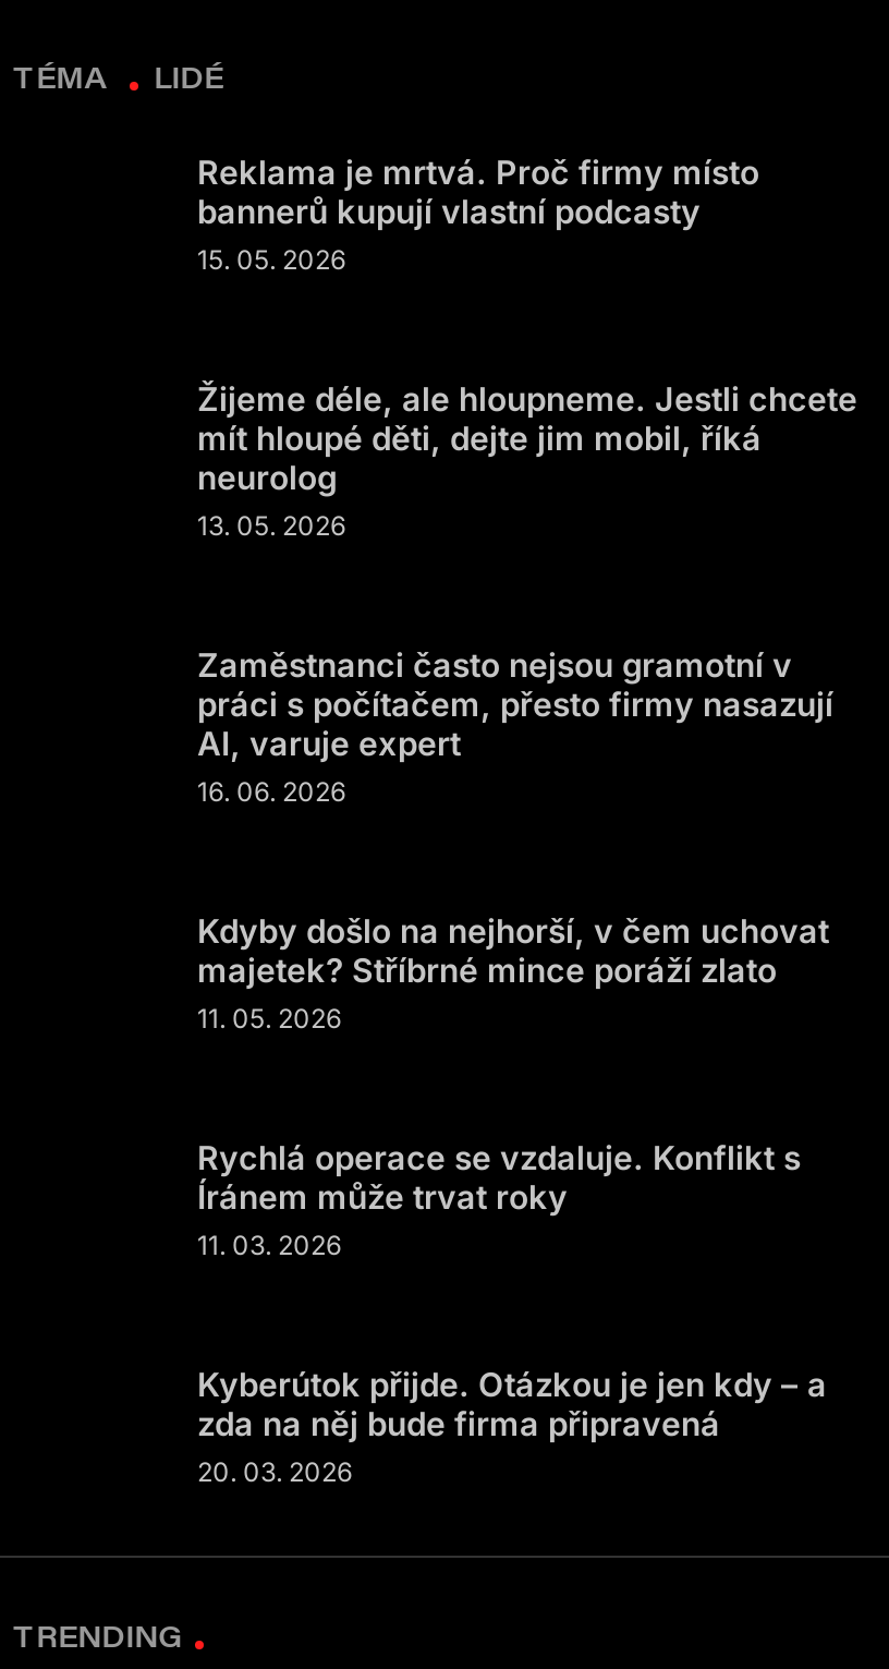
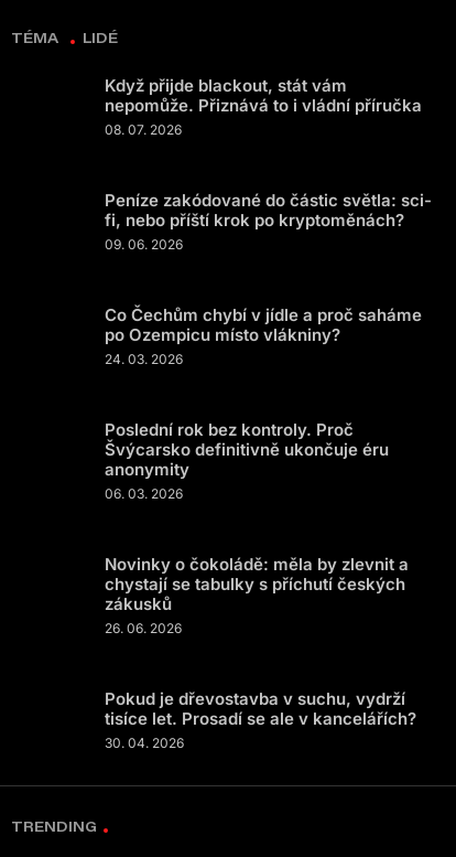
[197,152,759,276] Reklama je mrtvá. Proč firmy místo | bannerů kupují vlastní podcasty | 15. 05. 2026 -> [105,75,422,138] Když přijde blackout, stát vám | nepomůže. Přiznává to i vládní příručka | 08. 07. 2026
[197,378,857,542] Žijeme déle, ale hloupneme. Jestli chcete | mít hloupé děti, dejte jim mobil, říká | neurolog | 13. 05. 2026 -> [105,190,432,253] Peníze zakódované do částic světla: sci- | fi, nebo příští krok po kryptoměnách? | 09. 06. 2026
[197,644,833,808] Zaměstnanci často nejsou gramotní v | práci s počítačem, přesto firmy nasazují | AI, varuje expert | 16. 06. 2026 -> [105,304,422,367] Co Čechům chybí v jídle a proč saháme | po Ozempicu místo vlákniny? | 24. 03. 2026
[197,910,829,1035] Kdyby došlo na nejhorší, v čem uchovat | majetek? Stříbrné mince poráží zlato | 11. 05. 2026 -> [105,419,389,502] Poslední rok bez kontroly. Proč | Švýcarsko definitivně ukončuje éru | anonymity | 06. 03. 2026
[197,1137,801,1261] Rychlá operace se vzdaluje. Konflikt s | Íránem může trvat roky | 11. 03. 2026 -> [105,554,409,636] Novinky o čokoládě: měla by zlevnit a | chystají se tabulky s příchutí českých | zákusků | 26. 06. 2026
[197,1364,827,1488] Kyberútok přijde. Otázkou je jen kdy – a | zda na něj bude firma připravená | 20. 03. 2026 -> [105,688,416,751] Pokud je dřevostavba v suchu, vydrží | tisíce let. Prosadí se ale v kancelářích? | 30. 04. 2026

